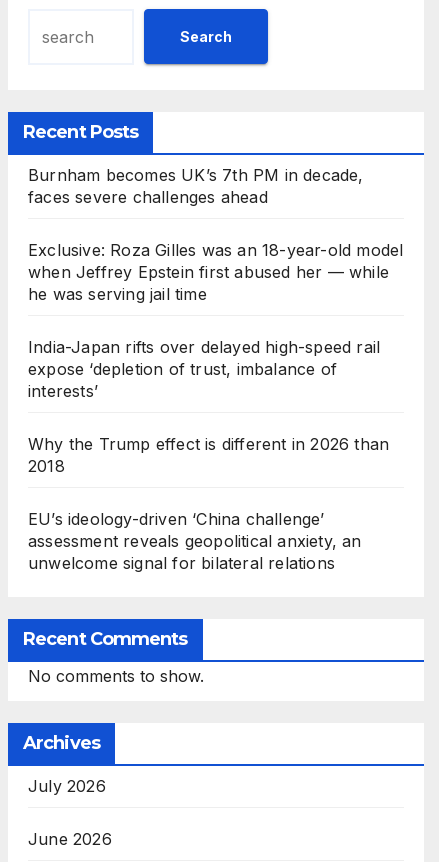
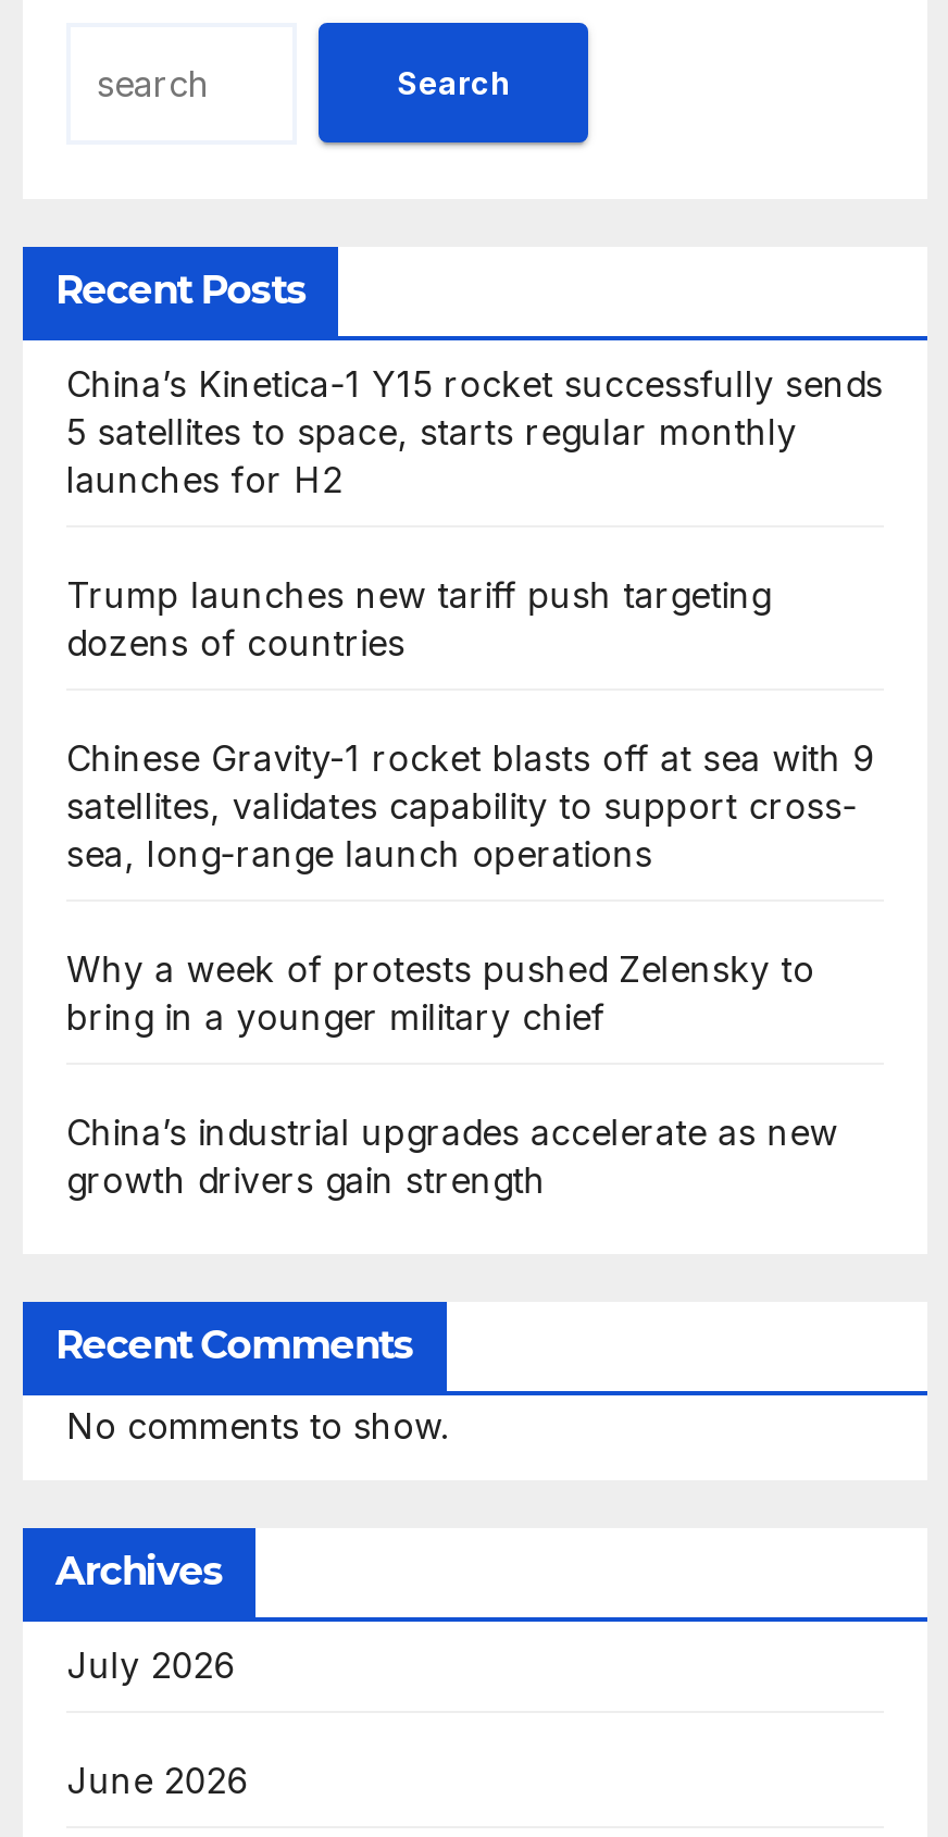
[28,165,364,207] Burnham becomes UK’s 7th PM in decade, | faces severe challenges ahead -> [66,363,883,502] China’s Kinetica-1 Y15 rocket successfully sends | 5 satellites to space, starts regular monthly | launches for H2
[28,240,403,304] Exclusive: Roza Gilles was an 18-year-old model | when Jeffrey Epstein first abused her — while | he was serving jail time -> [66,574,771,665] Trump launches new tariff push targeting | dozens of countries
[28,337,380,401] India-Japan rifts over delayed high-speed rail | expose ‘depletion of trust, imbalance of | interests’ -> [66,737,875,876] Chinese Gravity-1 rocket blasts off at sea with 9 | satellites, validates capability to support cross- | sea, long-range launch operations
[28,434,389,476] Why the Trump effect is different in 2026 than | 2018 -> [66,948,815,1040] Why a week of protests pushed Zelensky to | bring in a younger military chief
[28,509,362,573] EU’s ideology-driven ‘China challenge’ | assessment reveals geopolitical anxiety, an | unwelcome signal for bilateral relations -> [66,1111,838,1203] China’s industrial upgrades accelerate as new | growth drivers gain strength

